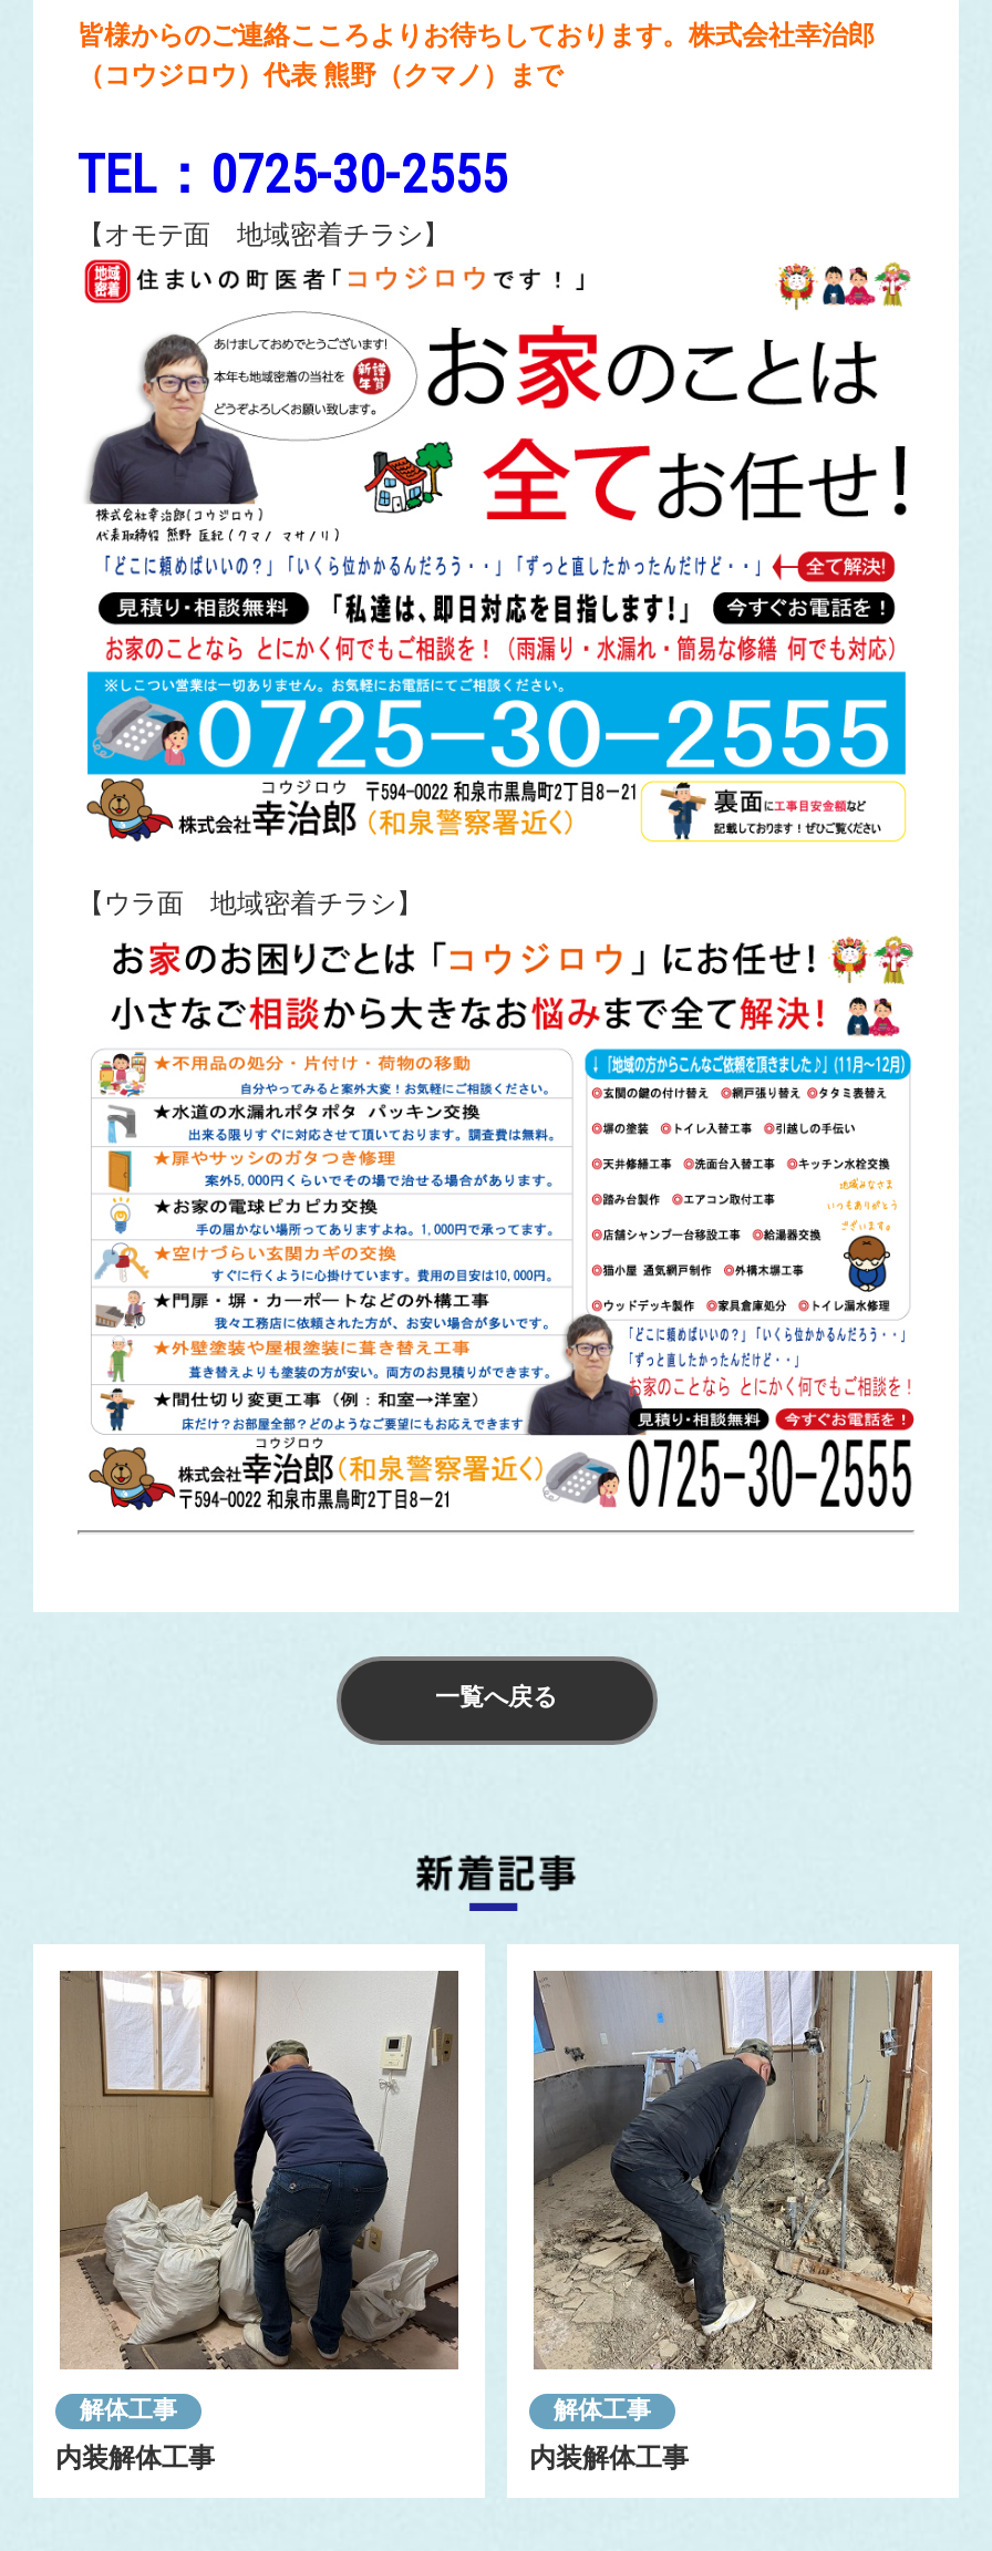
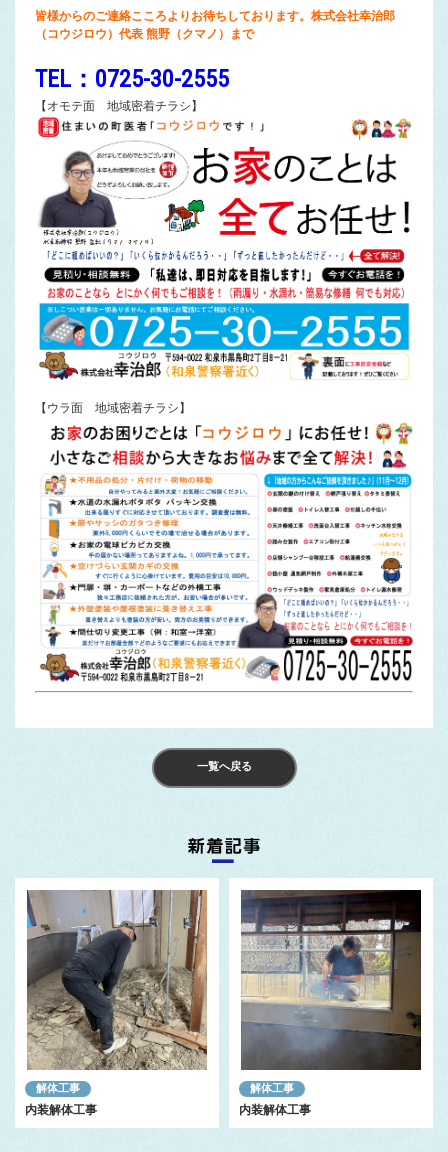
[58,1971,461,2369] [image] -> [26,890,208,1070] [image]
[531,1969,934,2369] [image] -> [240,889,422,1070] [image]

